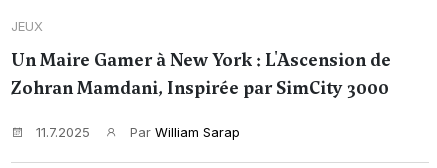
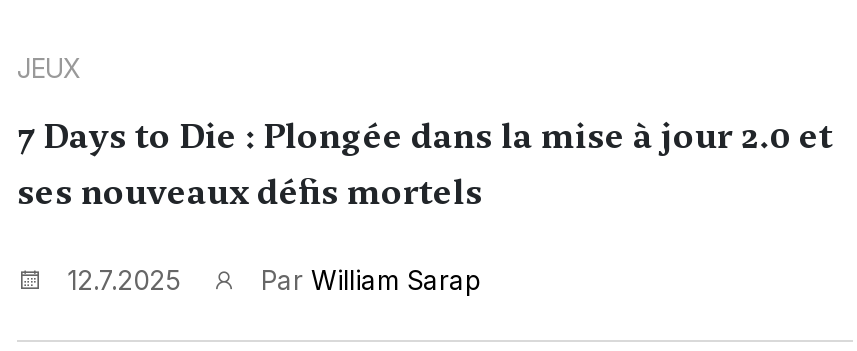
[11,48,391,100] Un Maire Gamer à New York : L'Ascension de | Zohran Mamdani, Inspirée par SimCity 3000 -> [17,112,833,216] 7 Days to Die : Plongée dans la mise à jour 2.0 et | ses nouveaux défis mortels
[32,124,90,140] 11.7.2025 -> [59,264,181,296] 12.7.2025

